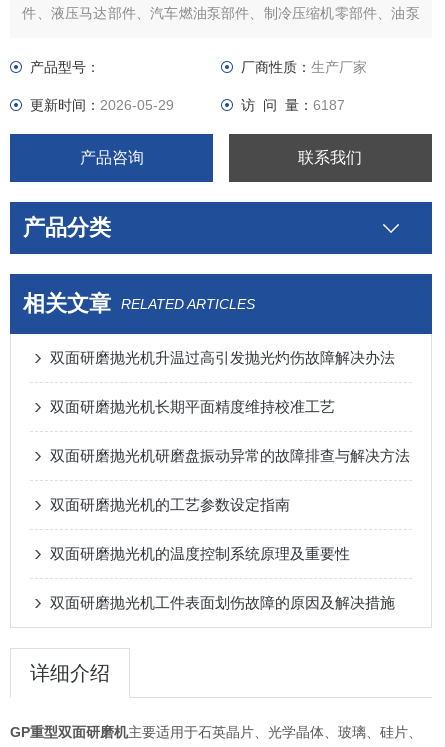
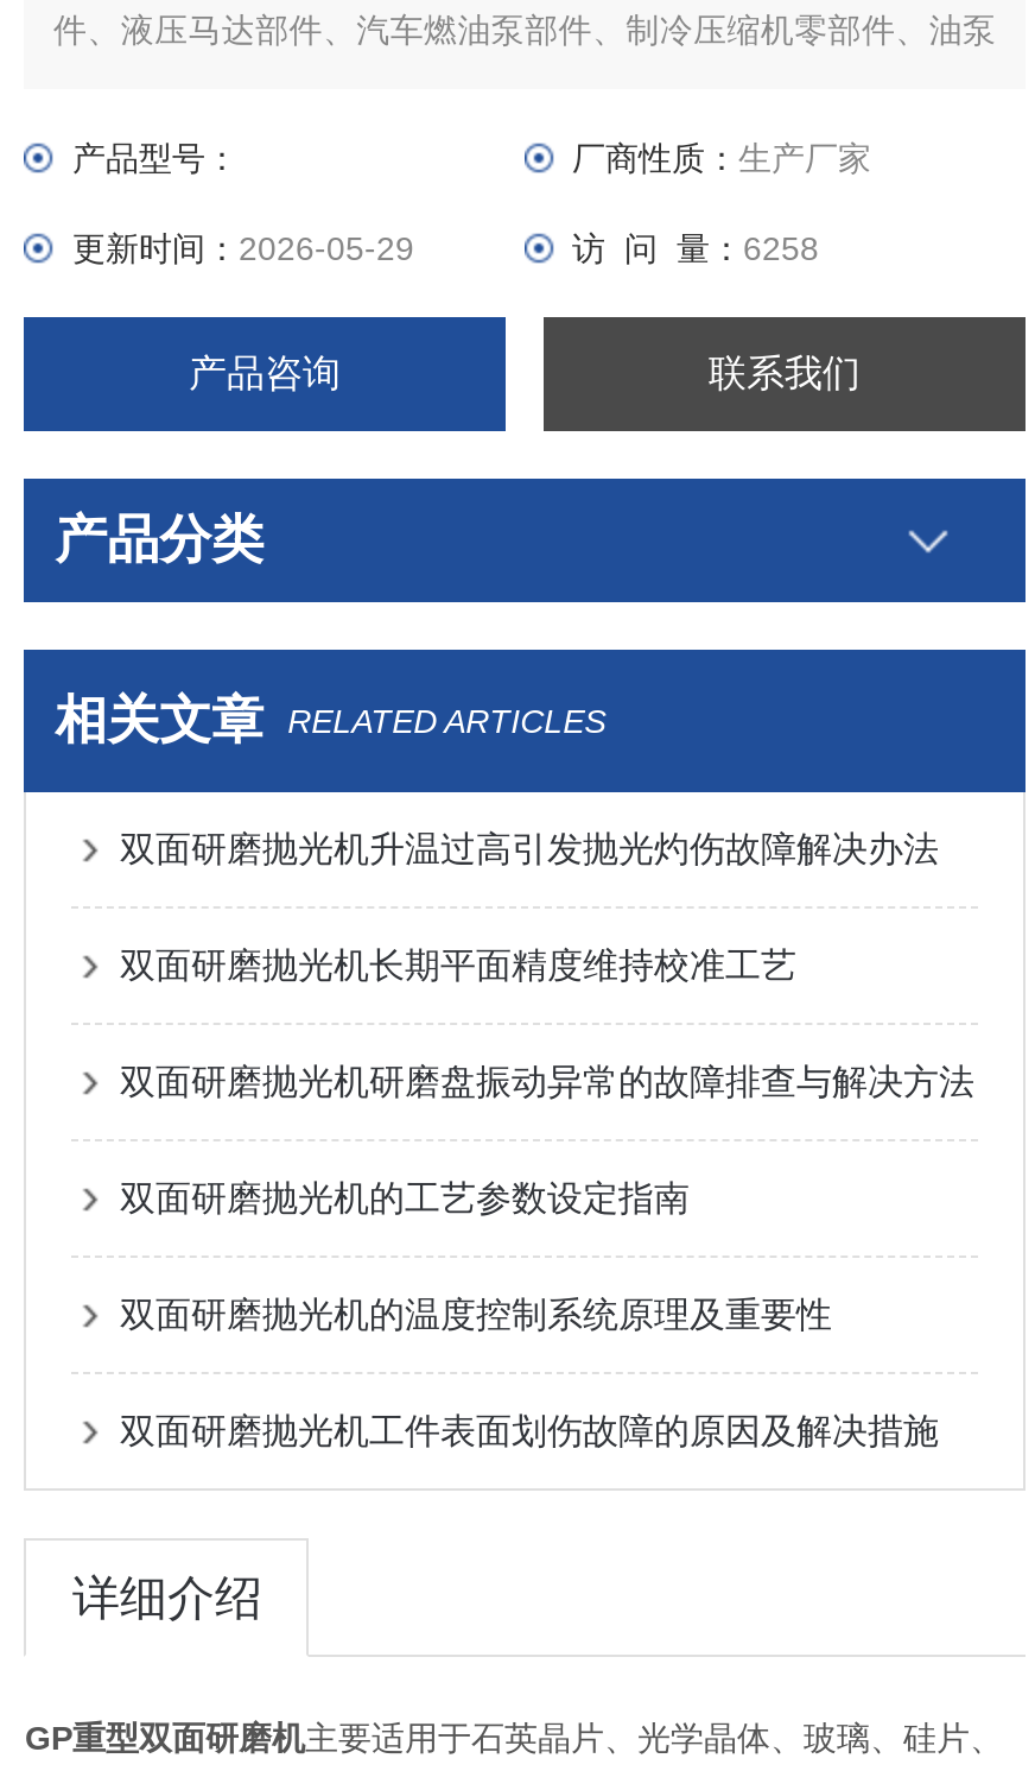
[241,97,345,113] 访 问 量：6187 -> [572,229,819,267] 访 问 量：6258

